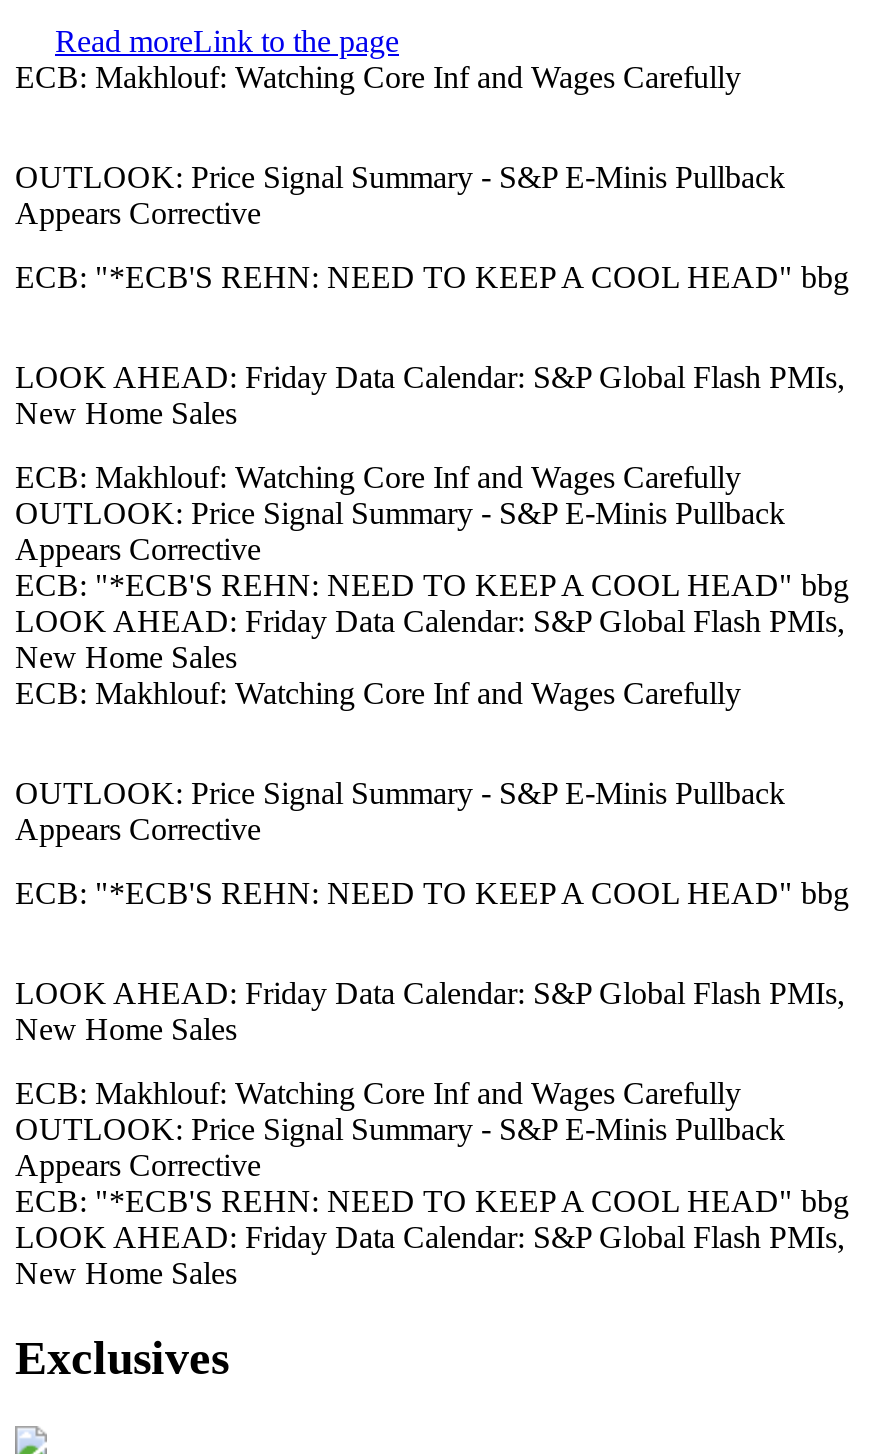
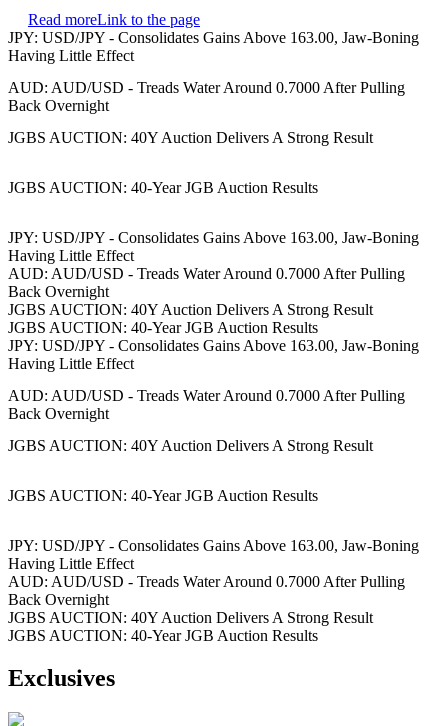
[15,60,741,94] ECB: Makhlouf: Watching Core Inf and Wages Carefully -> [8,29,419,64] JPY: USD/JPY - Consolidates Gains Above 163.00, Jaw-Boning | Having Little Effect
[15,160,785,230] OUTLOOK: Price Signal Summary - S&P E-Minis Pullback | Appears Corrective -> [8,79,405,114] AUD: AUD/USD - Treads Water Around 0.7000 After Pulling | Back Overnight
[15,260,849,294] ECB: "*ECB'S REHN: NEED TO KEEP A COOL HEAD" bbg -> [8,129,373,146] JGBS AUCTION: 40Y Auction Delivers A Strong Result
[15,360,845,430] LOOK AHEAD: Friday Data Calendar: S&P Global Flash PMIs, | New Home Sales -> [8,179,318,196] JGBS AUCTION: 40-Year JGB Auction Results
[15,460,849,710] ECB: Makhlouf: Watching Core Inf and Wages Carefully | OUTLOOK: Price Signal Summary - S&P E-Minis Pullback | Appears Corrective | ECB: "*ECB'S REHN: NEED TO KEEP A COOL HEAD" bbg | LOOK AHEAD: Friday Data Calendar: S&P Global Flash PMIs, | New Home Sales | ECB: Makhlouf: Watching Core Inf and Wages Carefully -> [8,229,419,372] JPY: USD/JPY - Consolidates Gains Above 163.00, Jaw-Boning | Having Little Effect | AUD: AUD/USD - Treads Water Around 0.7000 After Pulling | Back Overnight | JGBS AUCTION: 40Y Auction Delivers A Strong Result | JGBS AUCTION: 40-Year JGB Auction Results | JPY: USD/JPY - Consolidates Gains Above 163.00, Jaw-Boning | Having Little Effect
[15,776,785,846] OUTLOOK: Price Signal Summary - S&P E-Minis Pullback | Appears Corrective -> [8,387,405,422] AUD: AUD/USD - Treads Water Around 0.7000 After Pulling | Back Overnight
[15,876,849,910] ECB: "*ECB'S REHN: NEED TO KEEP A COOL HEAD" bbg -> [8,437,373,454] JGBS AUCTION: 40Y Auction Delivers A Strong Result
[15,976,845,1046] LOOK AHEAD: Friday Data Calendar: S&P Global Flash PMIs, | New Home Sales -> [8,487,318,504] JGBS AUCTION: 40-Year JGB Auction Results
[15,1076,849,1290] ECB: Makhlouf: Watching Core Inf and Wages Carefully | OUTLOOK: Price Signal Summary - S&P E-Minis Pullback | Appears Corrective | ECB: "*ECB'S REHN: NEED TO KEEP A COOL HEAD" bbg | LOOK AHEAD: Friday Data Calendar: S&P Global Flash PMIs, | New Home Sales -> [8,537,419,644] JPY: USD/JPY - Consolidates Gains Above 163.00, Jaw-Boning | Having Little Effect | AUD: AUD/USD - Treads Water Around 0.7000 After Pulling | Back Overnight | JGBS AUCTION: 40Y Auction Delivers A Strong Result | JGBS AUCTION: 40-Year JGB Auction Results

